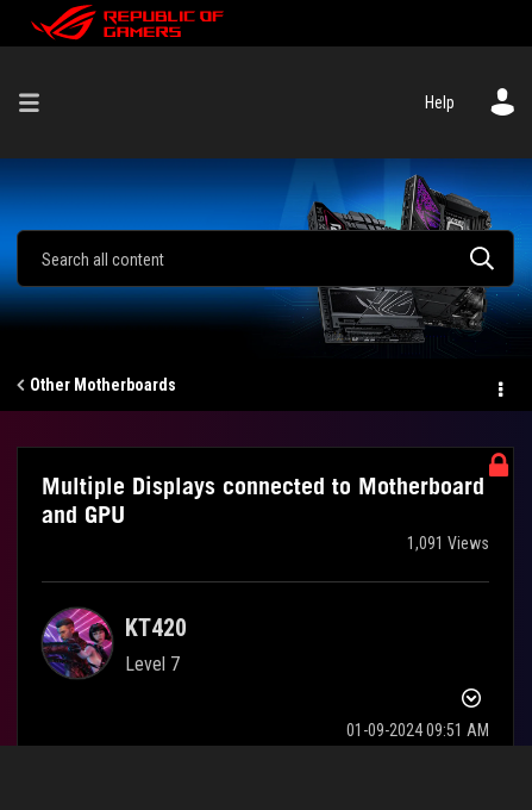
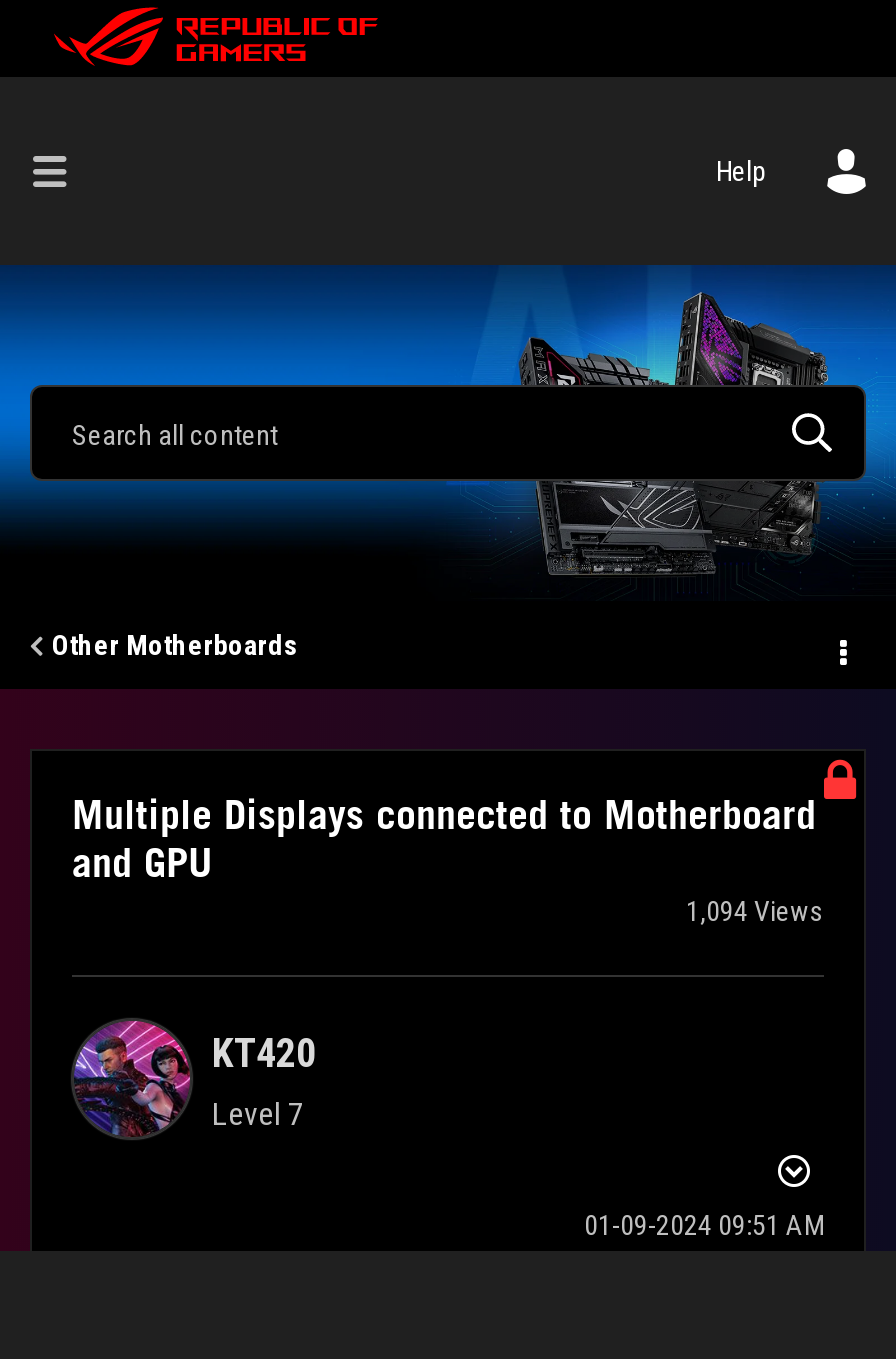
[407,534,489,553] 1,091 Views -> [686,895,824,927] 1,094 Views

